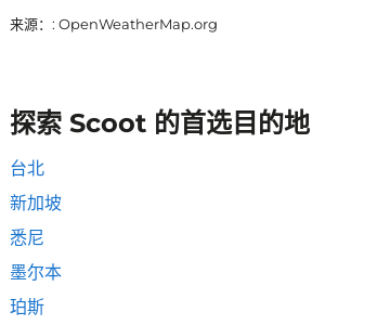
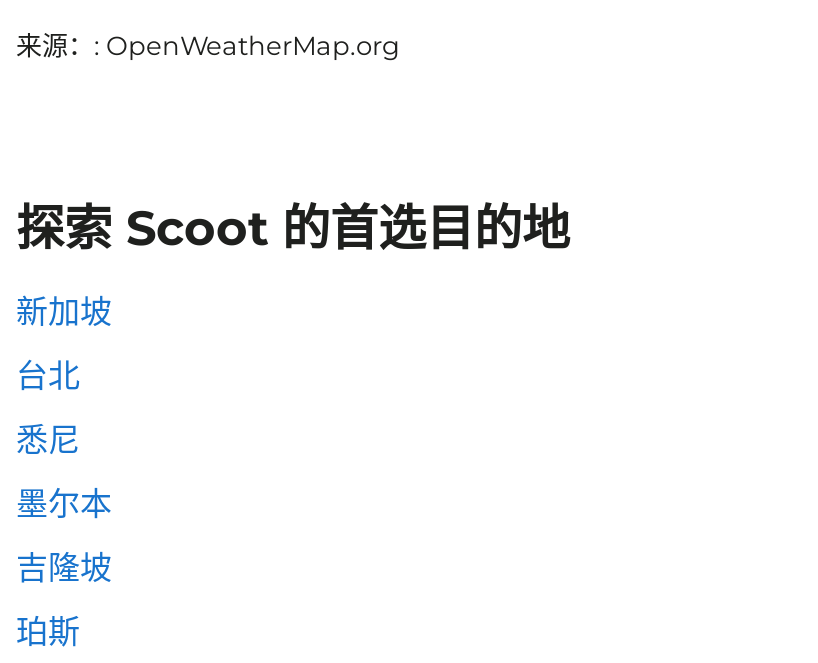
moved [10,193,62,213] -> [16,293,112,331]: 新加坡
none -> [16,549,112,587] 吉隆坡

